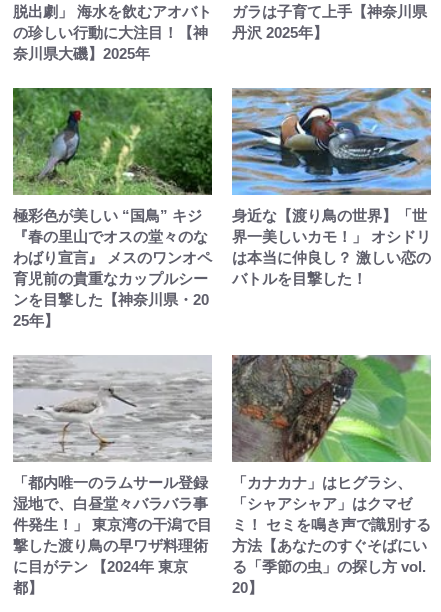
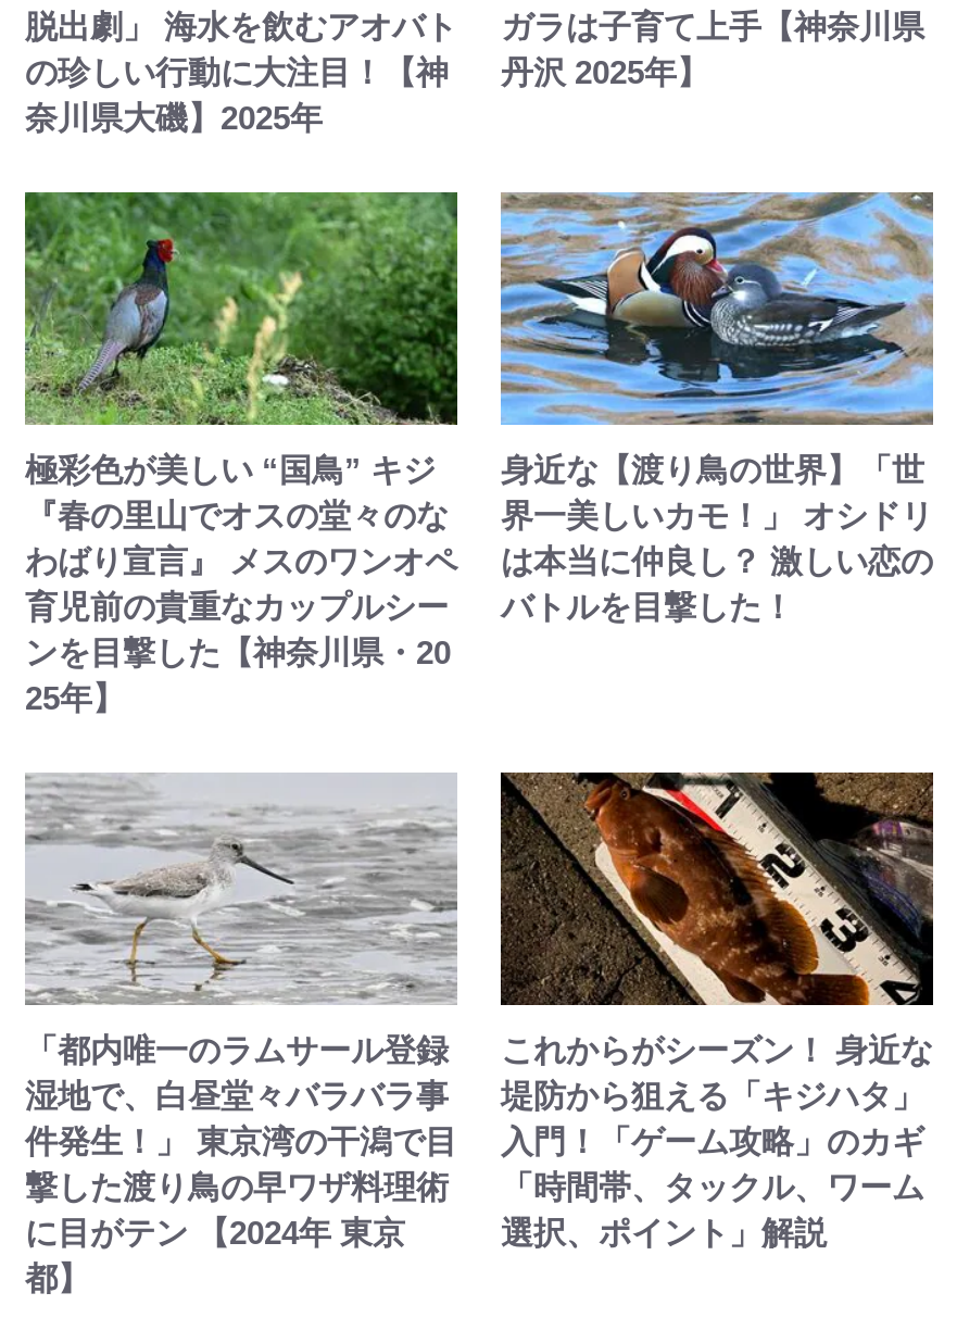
[231,354,432,596] [image] | 「カナカナ」はヒグラシ、 | 「シャアシャア」はクマゼ | ミ！ セミを鳴き声で識別する | 方法【あなたのすぐそばにい | る「季節の虫」の探し方 vol. | 20】 -> [501,769,935,1250] [image] | これからがシーズン！ 身近な | 堤防から狙える「キジハタ」 | 入門！「ゲーム攻略」のカギ | 「時間帯、タックル、ワーム | 選択、ポイント」解説

